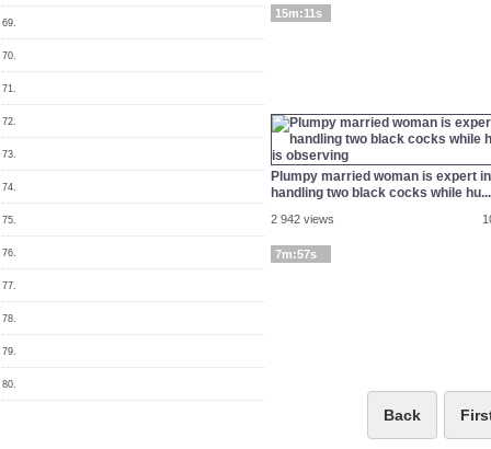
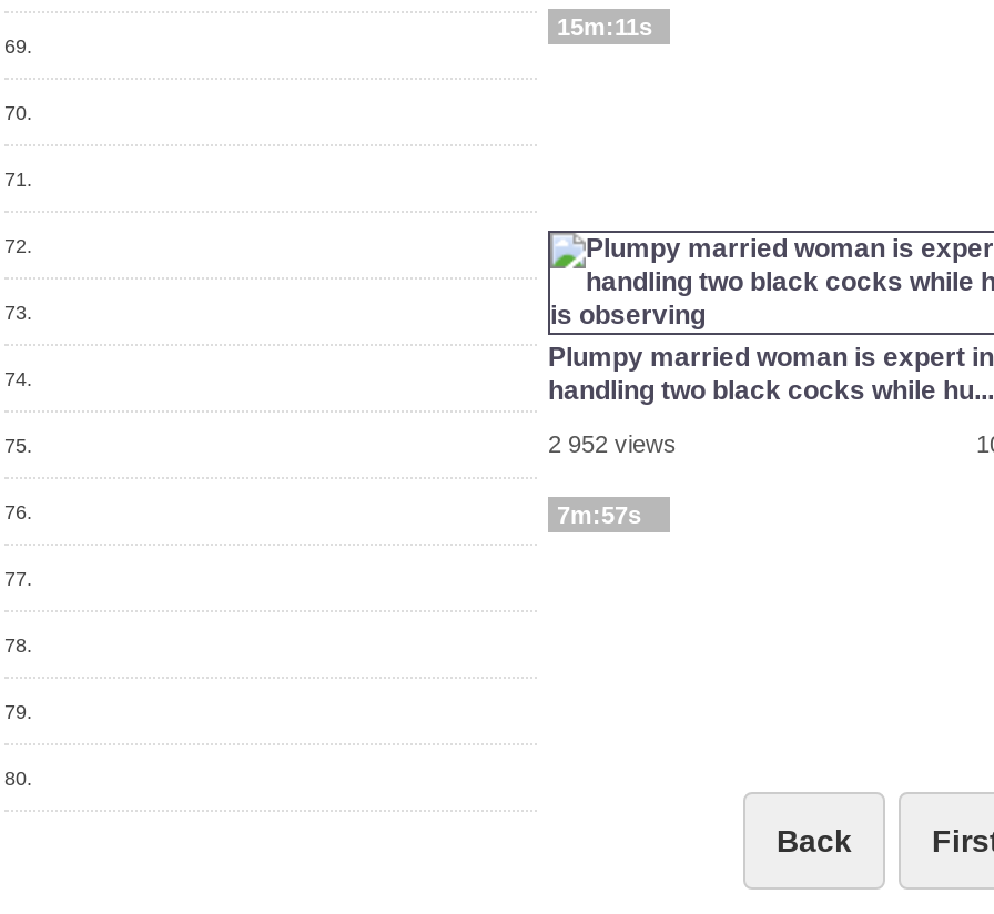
[271,212,334,226] 2 942 views -> [548,430,677,457] 2 952 views

